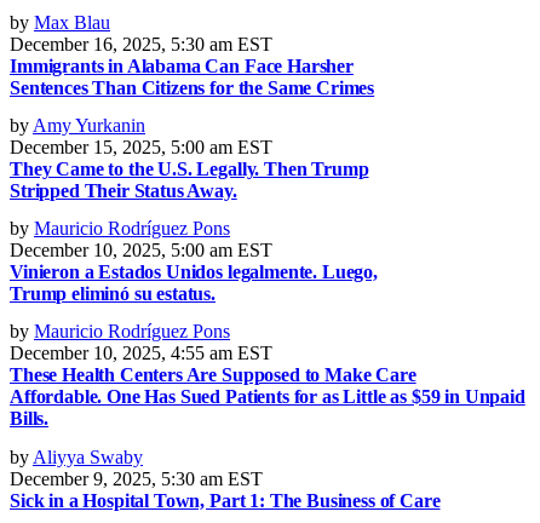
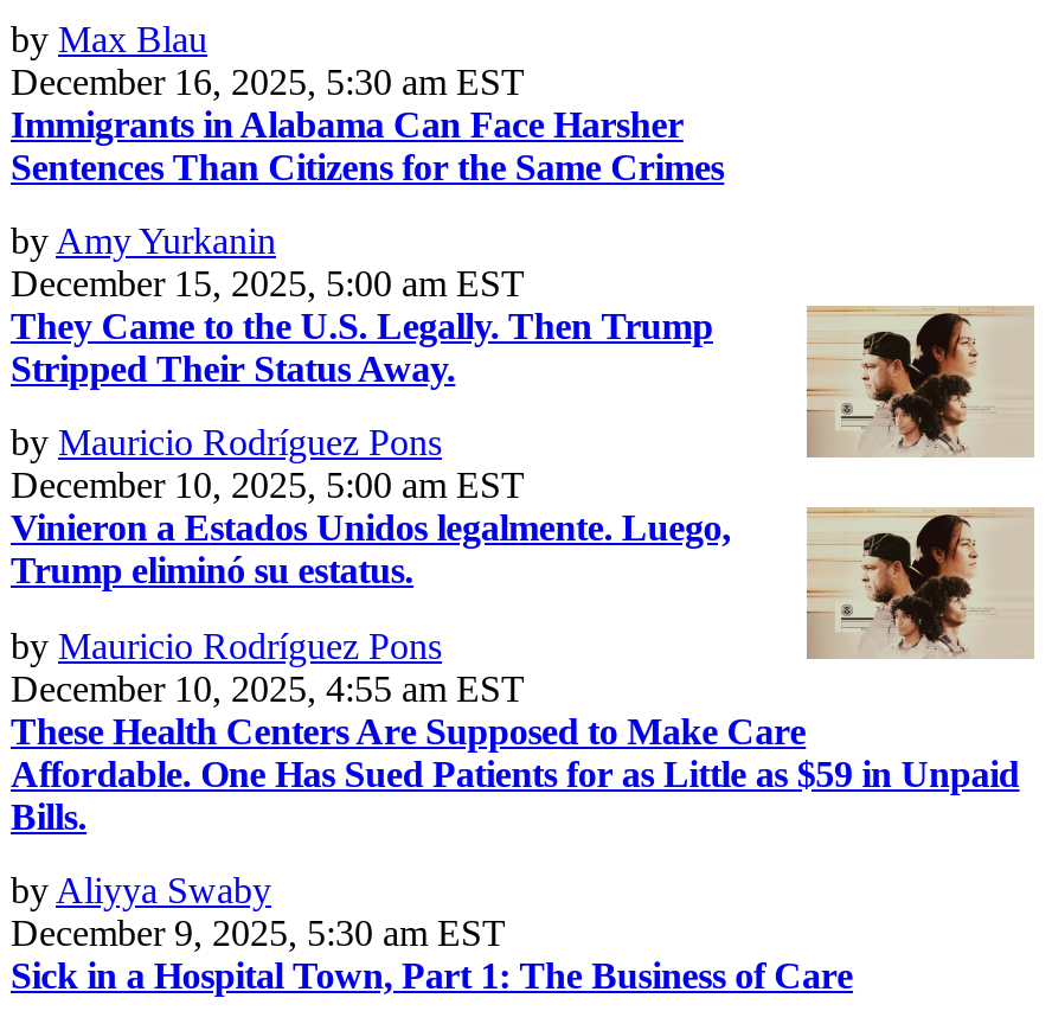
none -> [804,305,1034,459] [image]
none -> [804,506,1034,660] [image]

